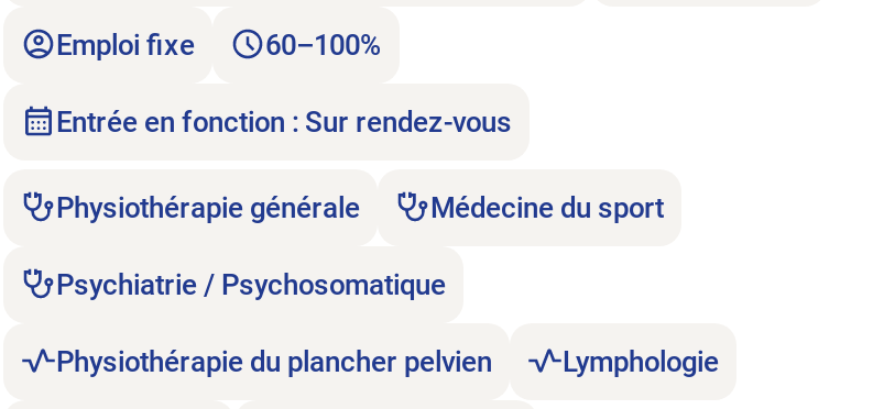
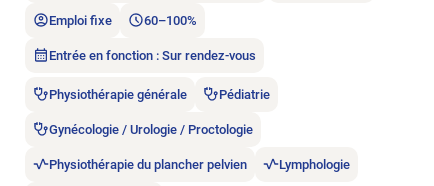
[430,191,664,224] Médecine du sport -> [219,87,270,102] Pédiatrie
[56,268,446,301] Psychiatrie / Psychosomatique -> [49,122,253,137] Gynécologie / Urologie / Proctologie

